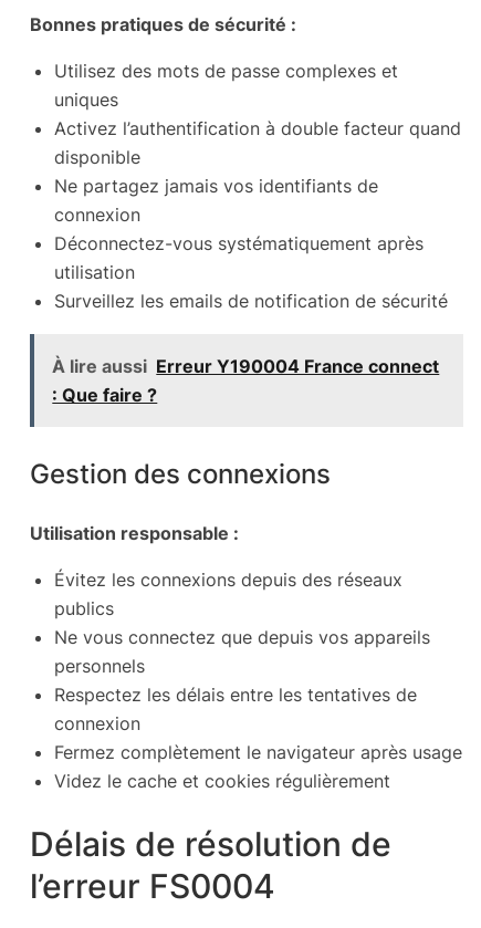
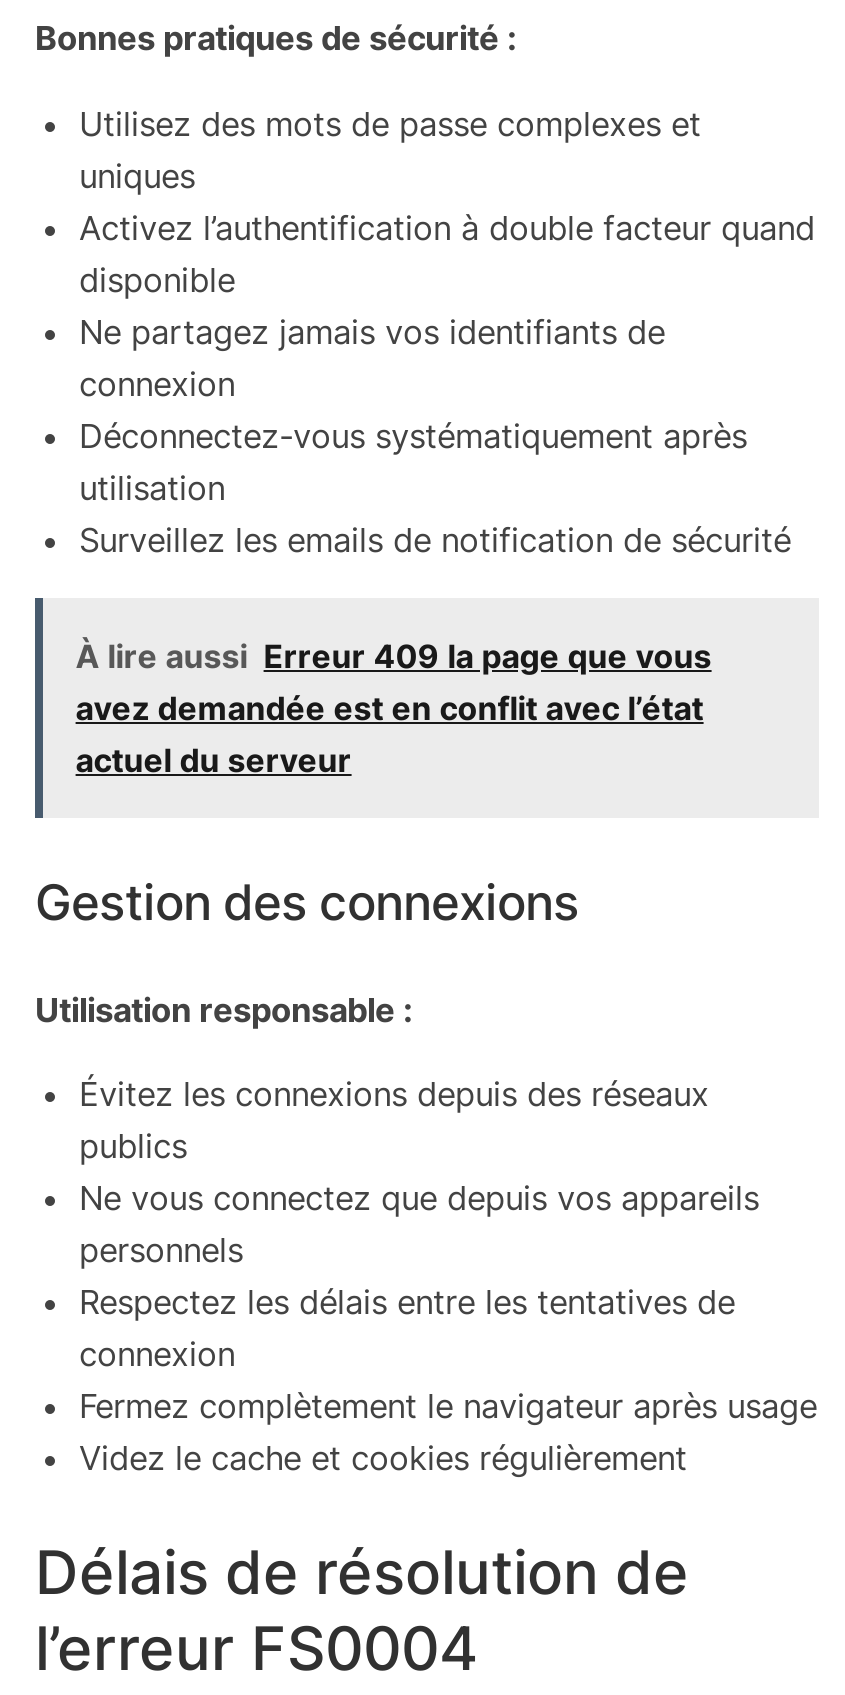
[52,355,439,406] À lire aussi Erreur Y190004 France connect | : Que faire ? -> [76,636,712,780] À lire aussi Erreur 409 la page que vous | avez demandée est en conflit avec l’état | actuel du serveur

